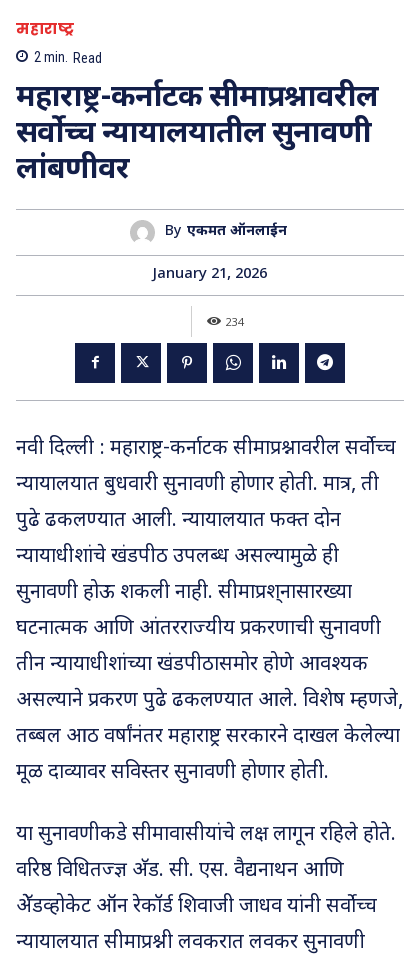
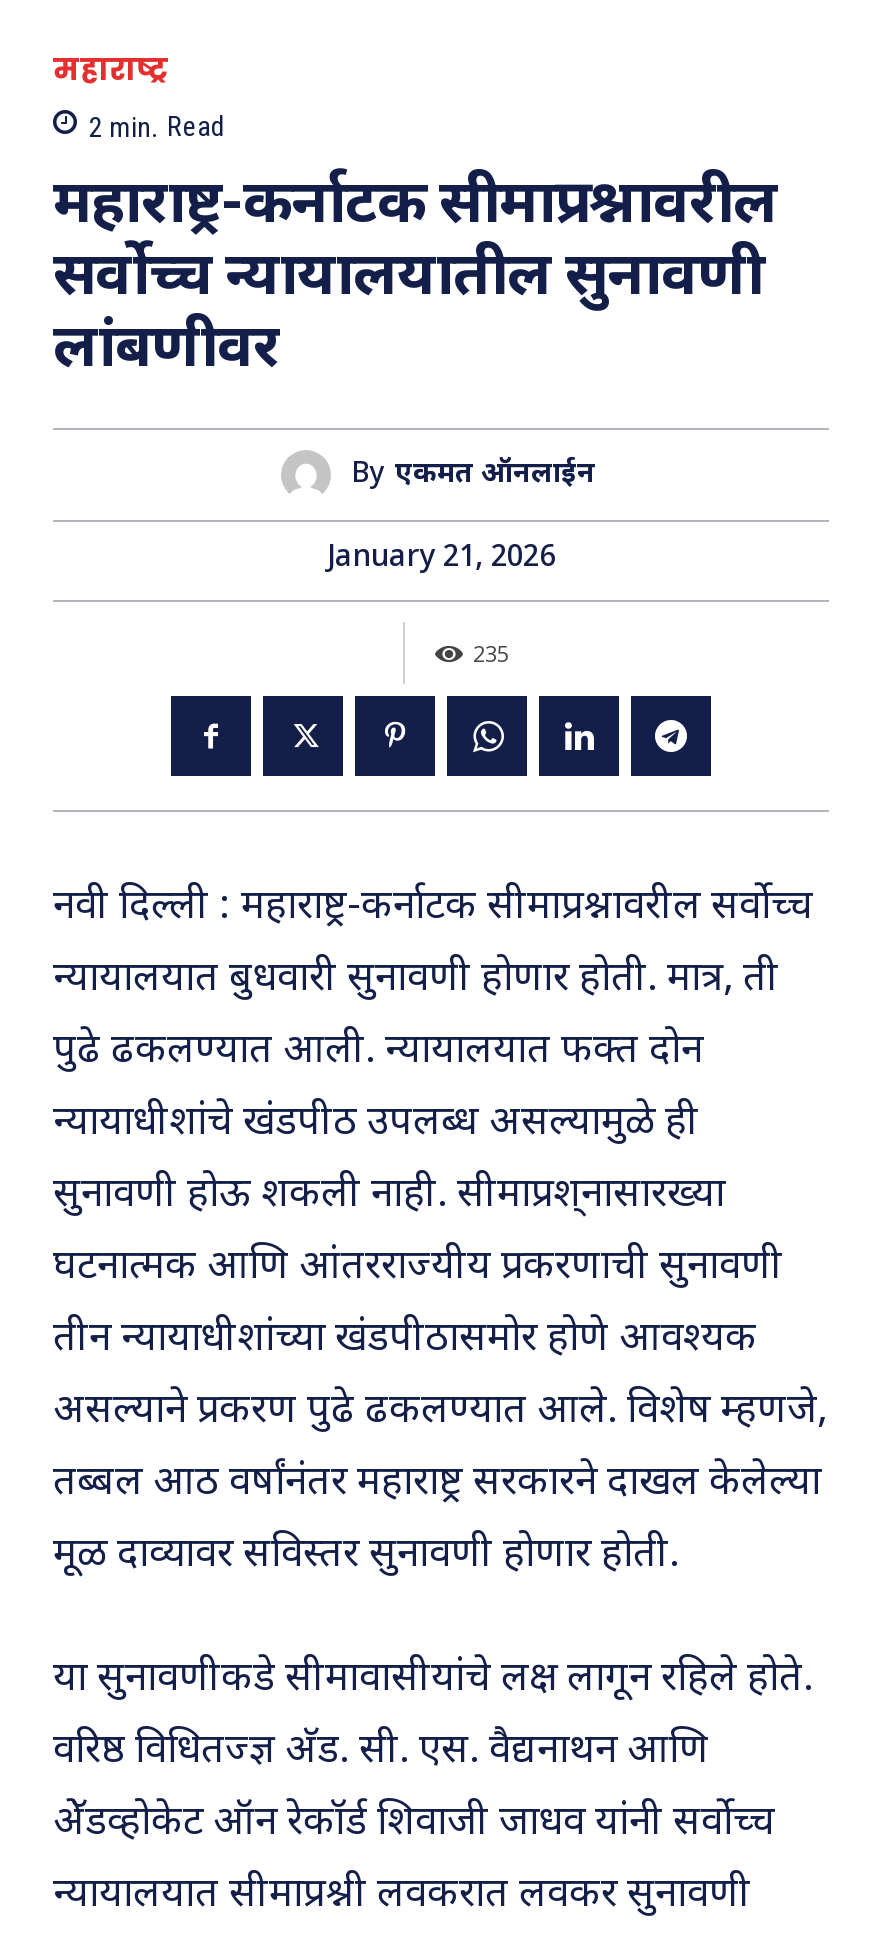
[226,314,244,329] 234 -> [473,638,509,668] 235

